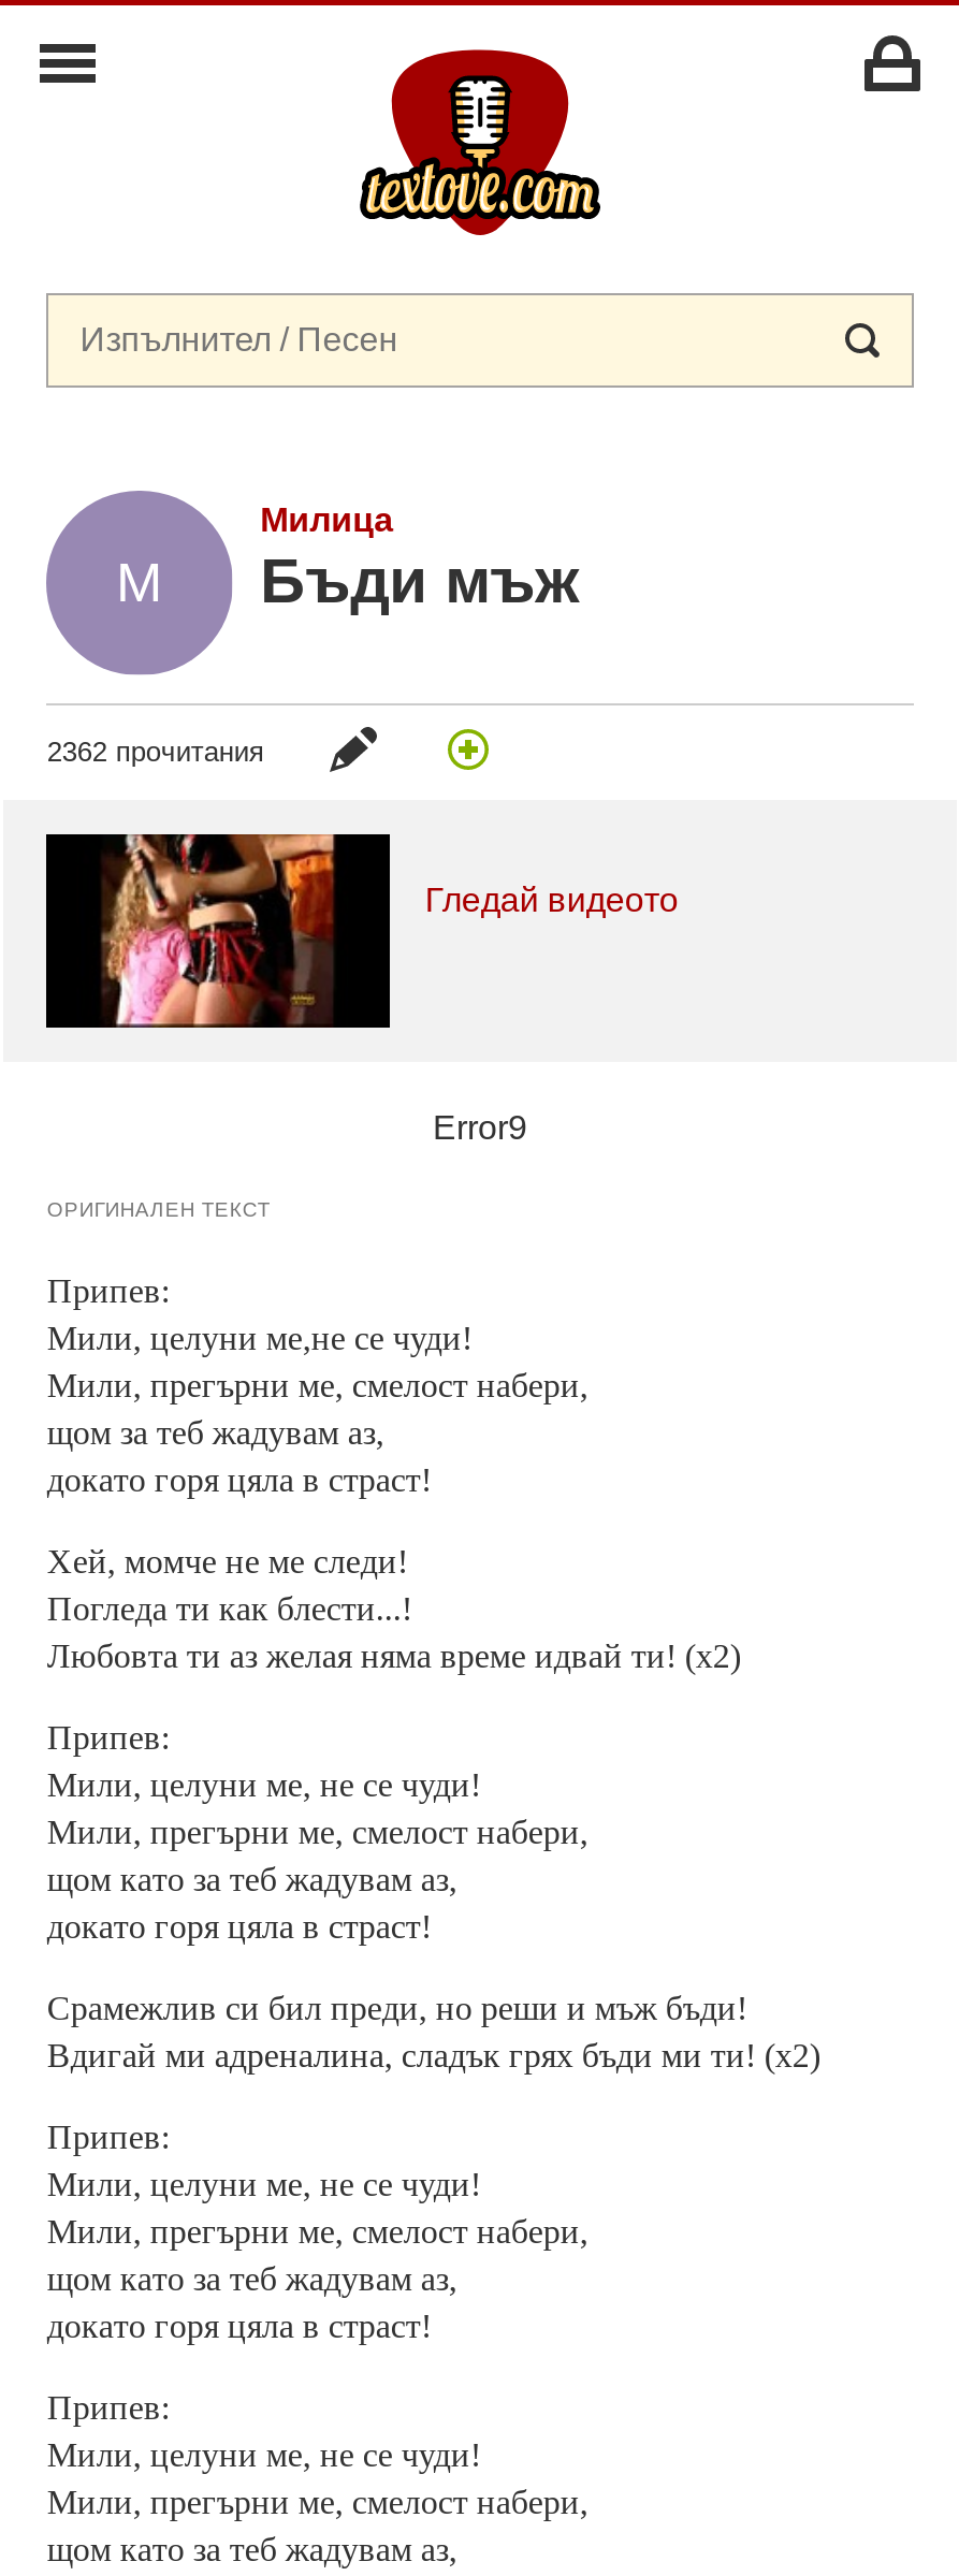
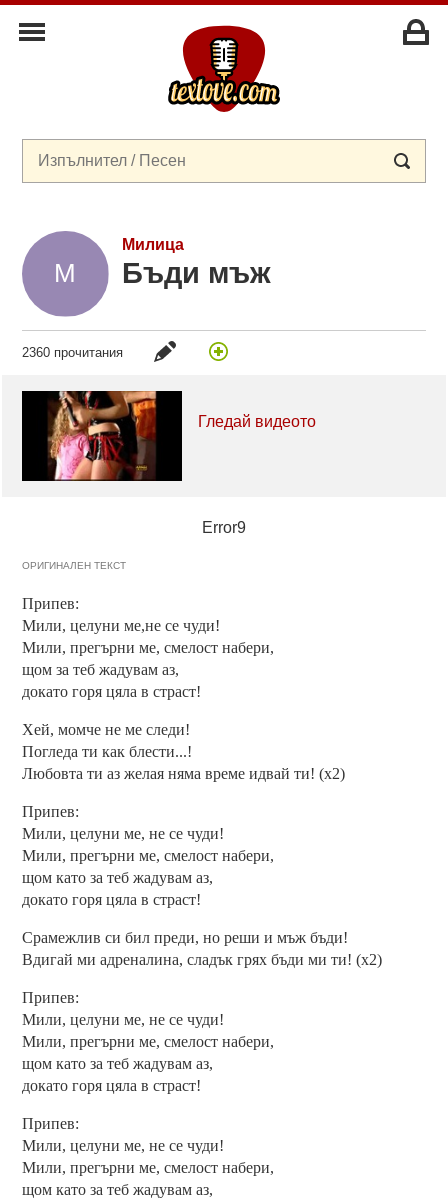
[47,735,264,767] 2362 прочитания -> [22,345,123,360] 2360 прочитания

